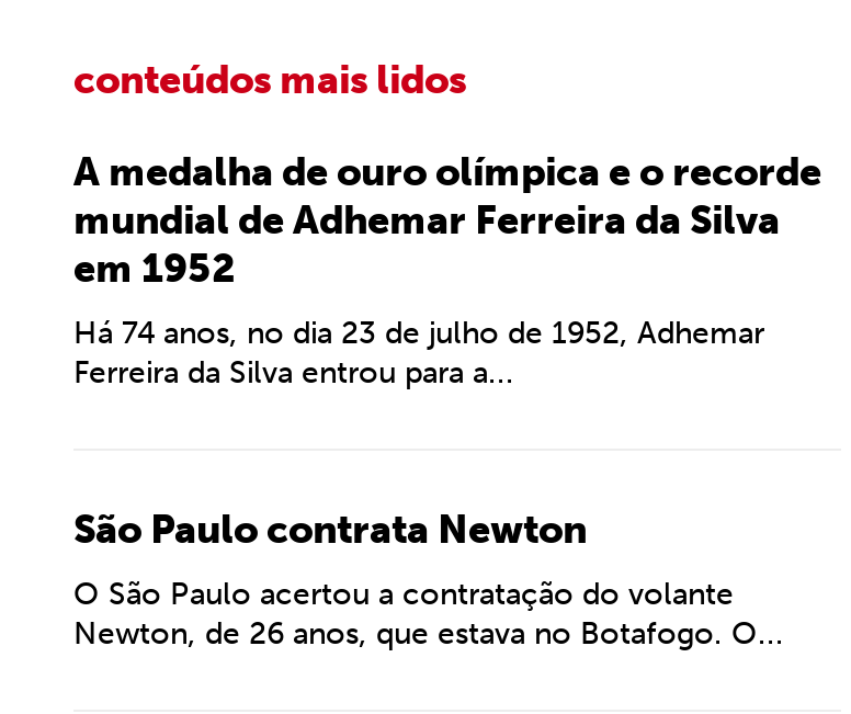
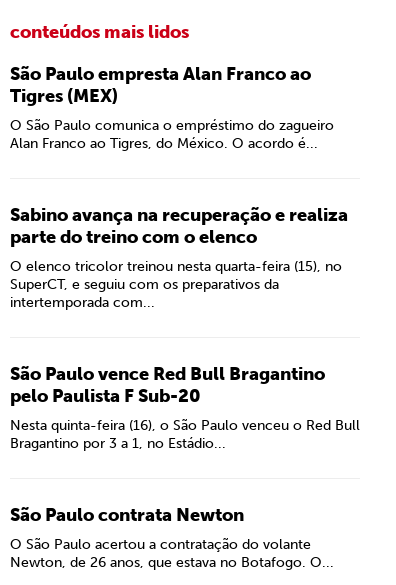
[73,148,821,392] A medalha de ouro olímpica e o recorde | mundial de Adhemar Ferreira da Silva | em 1952 | Há 74 anos, no dia 23 de julho de 1952, Adhemar | Ferreira da Silva entrou para a... -> [10,63,360,452] São Paulo empresta Alan Franco ao | Tigres (MEX) | O São Paulo comunica o empréstimo do zagueiro | Alan Franco ao Tigres, do México. O acordo é... | Sabino avança na recuperação e realiza | parte do treino com o elenco | O elenco tricolor treinou nesta quarta-feira (15), no | SuperCT, e seguiu com os preparativos da | intertemporada com... | São Paulo vence Red Bull Bragantino | pelo Paulista F Sub-20 | Nesta quinta-feira (16), o São Paulo venceu o Red Bull | Bragantino por 3 a 1, no Estádio...

